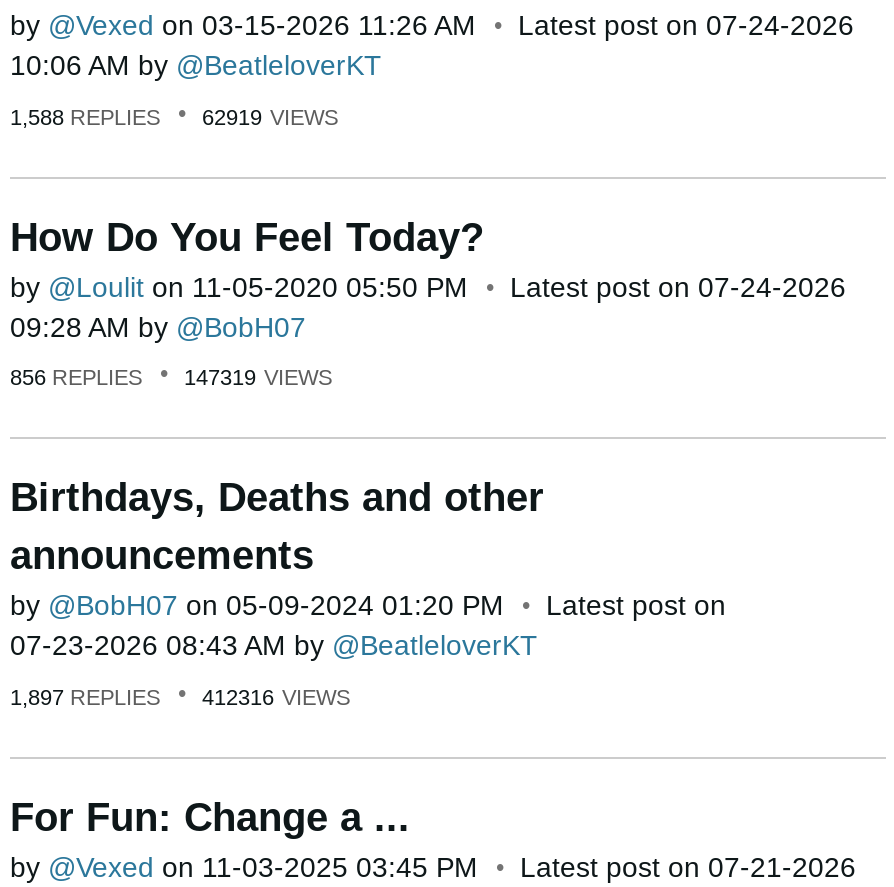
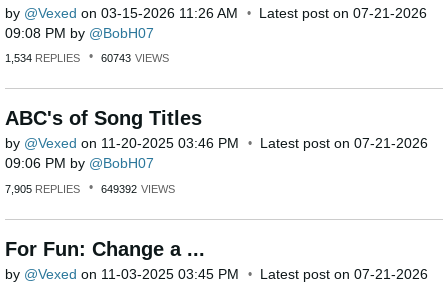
[10,9,854,342] Latest post on 07-24-2026 | 10:06 AM by | BeatleloverKT | 1,588 REPLIES | 62919 VIEWS | How Do You Feel Today? | by | Loulit on 11-05-2020 05:50 PM | Latest post on 07-24-2026 | 09:28 AM by -> [5,5,427,41] Latest post on 07-21-2026 | 09:08 PM by
[10,365,332,389] 856 REPLIES | 147319 VIEWS -> [5,52,169,64] 1,534 REPLIES | 60743 VIEWS
[10,475,544,577] Birthdays, Deaths and other | announcements -> [5,107,202,129] ABC's of Song Titles
[10,589,726,661] BobH07 on 05-09-2024 01:20 PM | Latest post on | 07-23-2026 08:43 AM by | BeatleloverKT -> [5,135,428,171] Vexed on 11-20-2025 03:46 PM | Latest post on 07-21-2026 | 09:06 PM by | BobH07
[10,684,350,708] 1,897 REPLIES | 412316 VIEWS -> [5,183,175,195] 7,905 REPLIES | 649392 VIEWS

